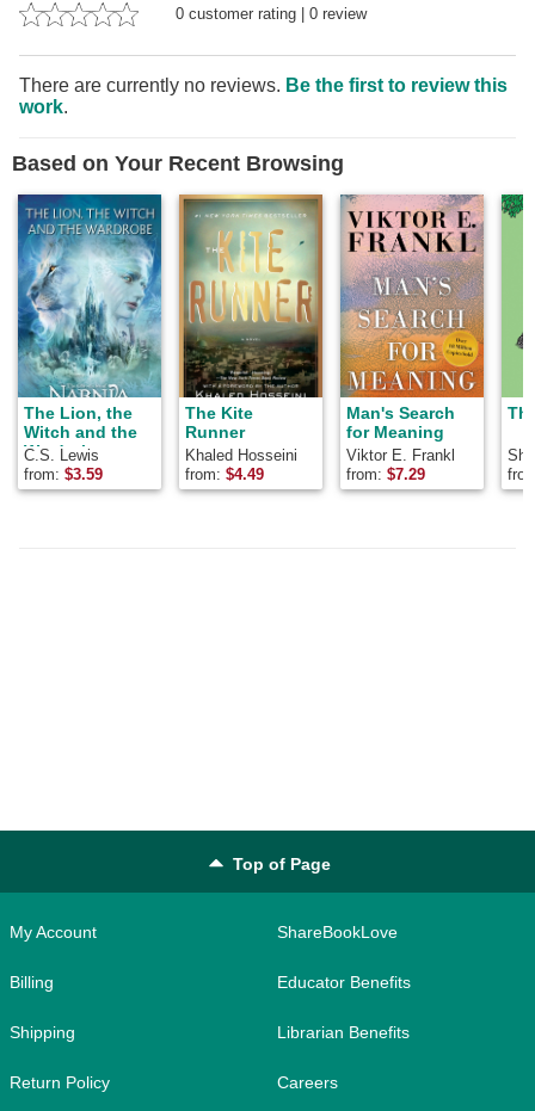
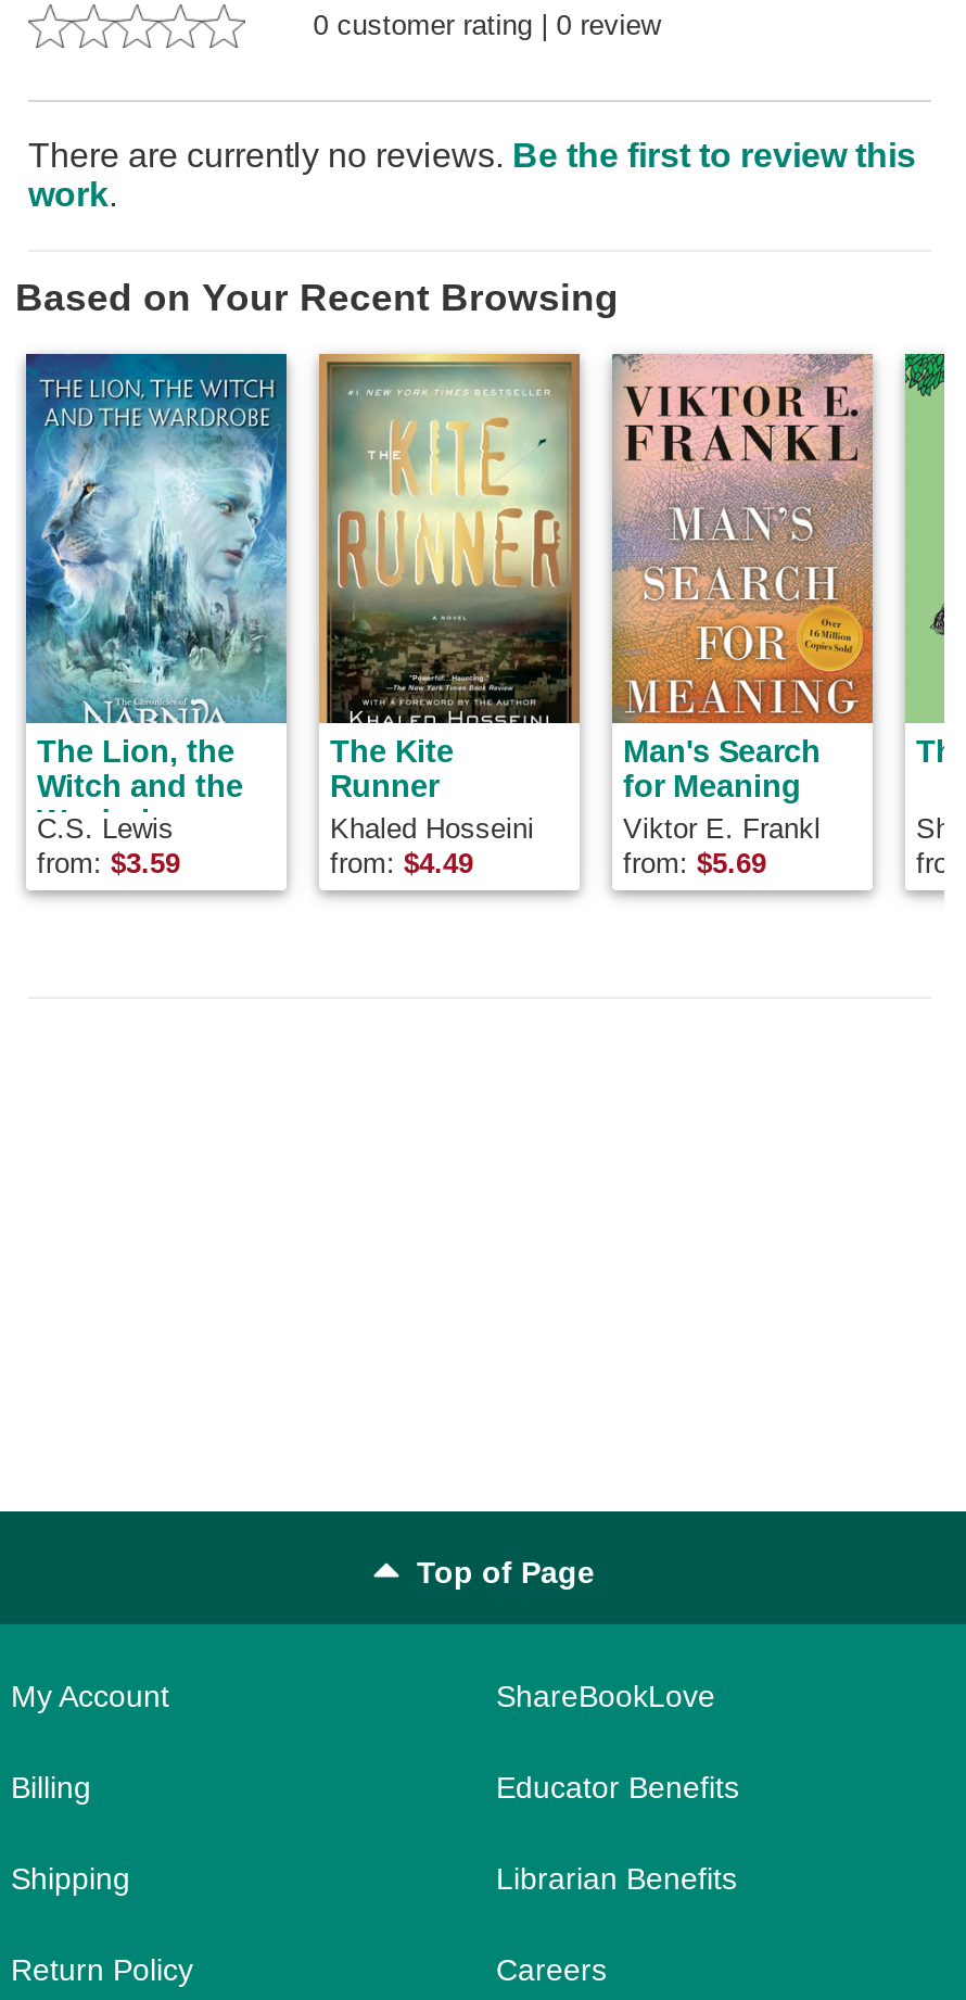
[346,465,425,483] from: $7.29 -> [623,847,766,879] from: $5.69

